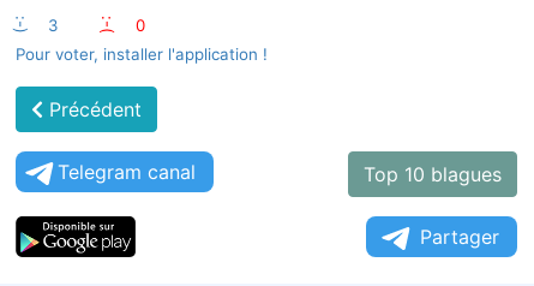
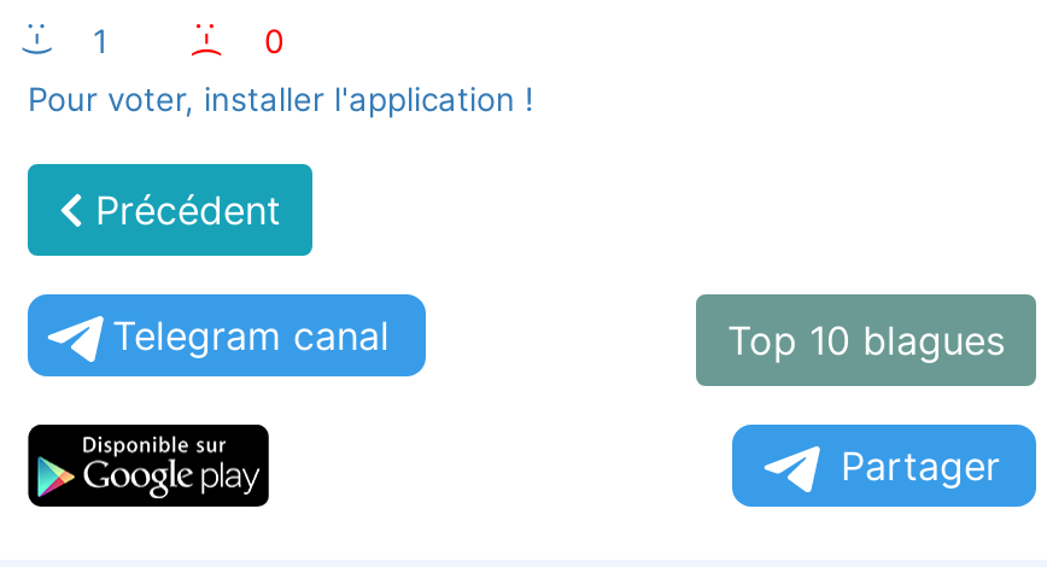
[48,16,58,35] 3 -> [93,22,107,60] 1

